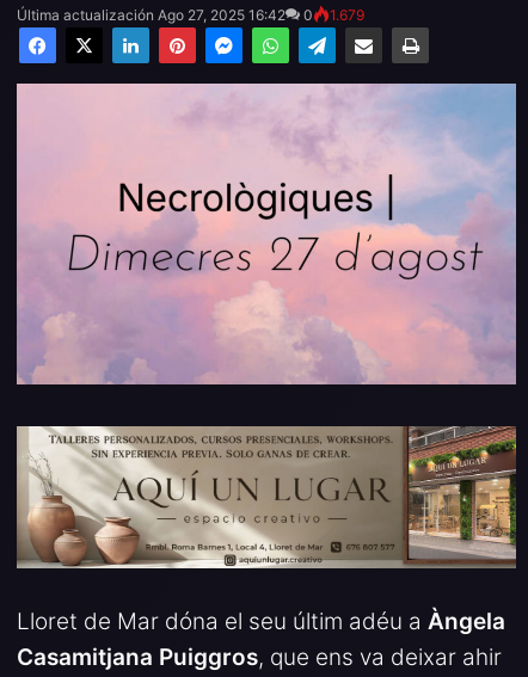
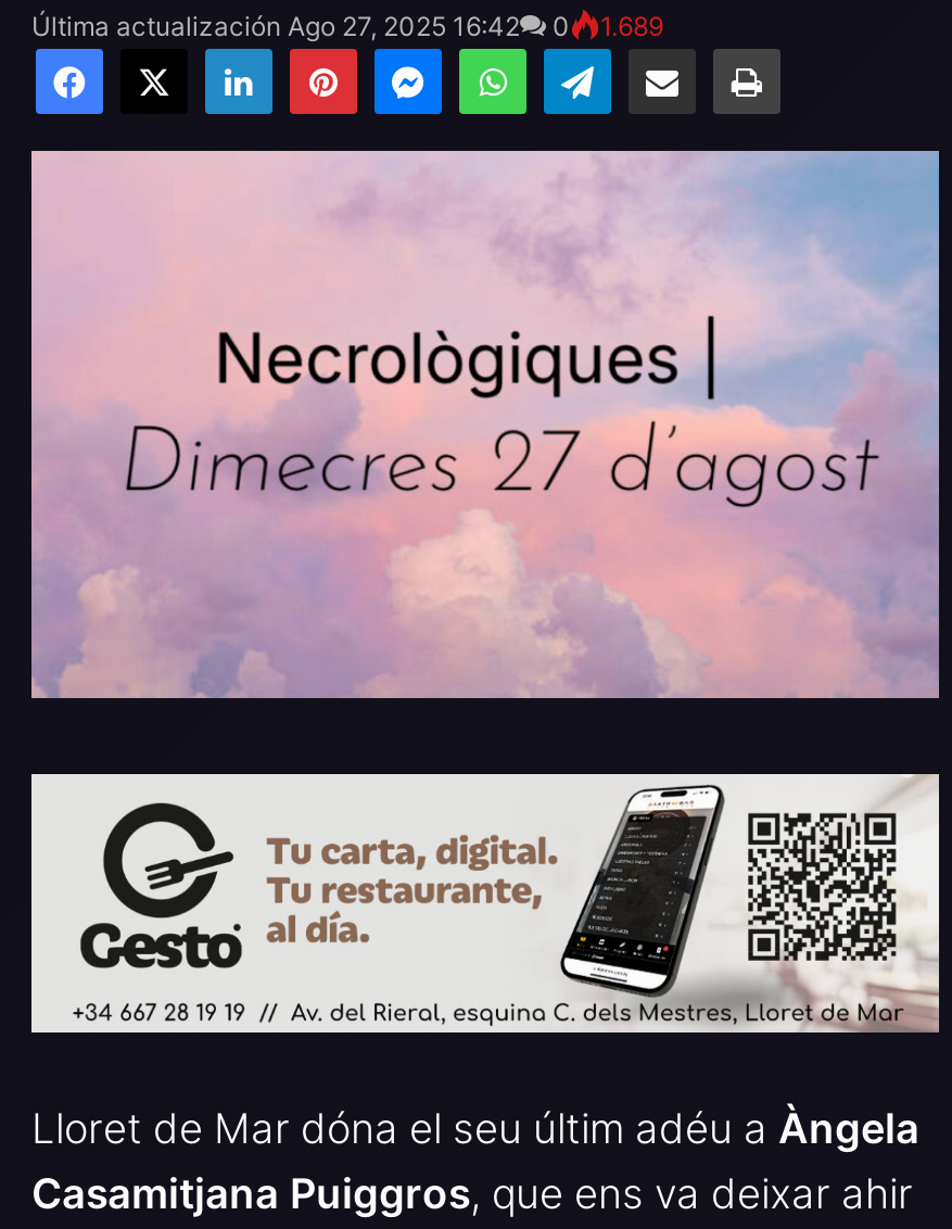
[17,6,364,24] Última actualización Ago 27, 2025 16:42 0 1.679 -> [31,9,663,42] Última actualización Ago 27, 2025 16:42 0 1.689
[16,425,517,568] [image] -> [29,772,941,1032] [image]

